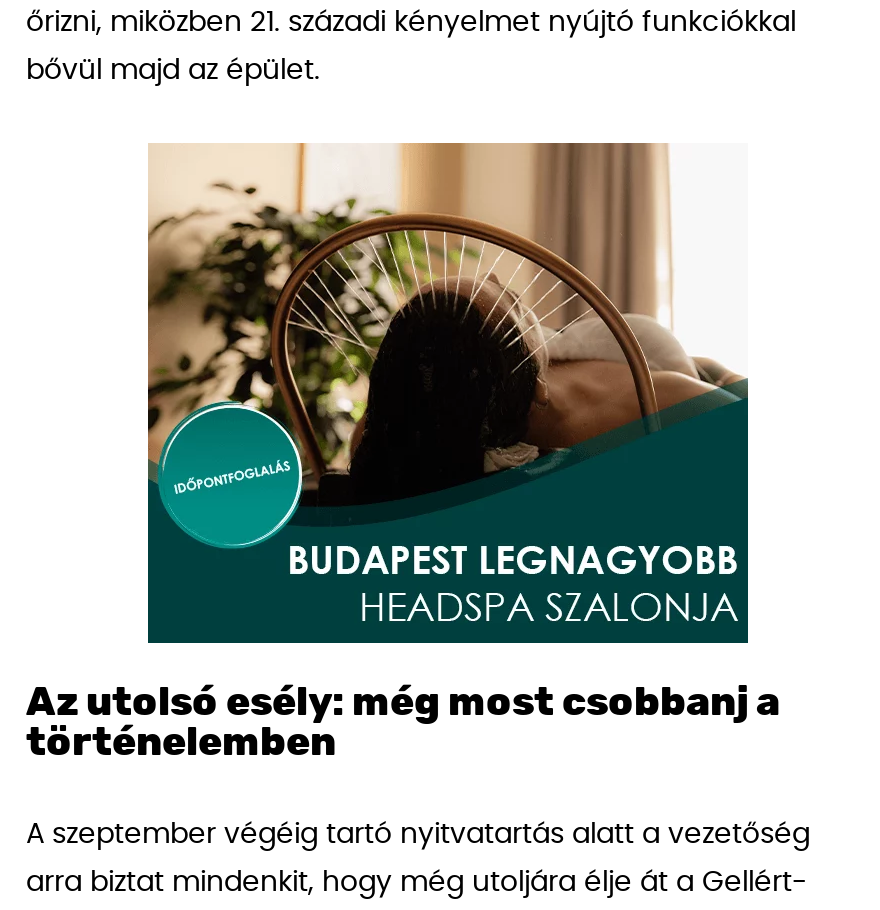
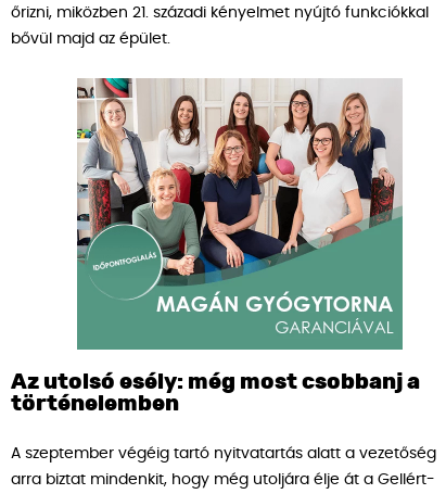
[146,142,748,642] [image] -> [76,77,403,349] [image]

